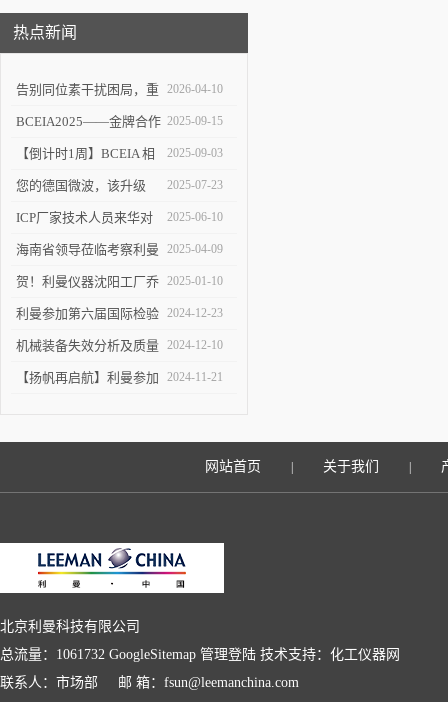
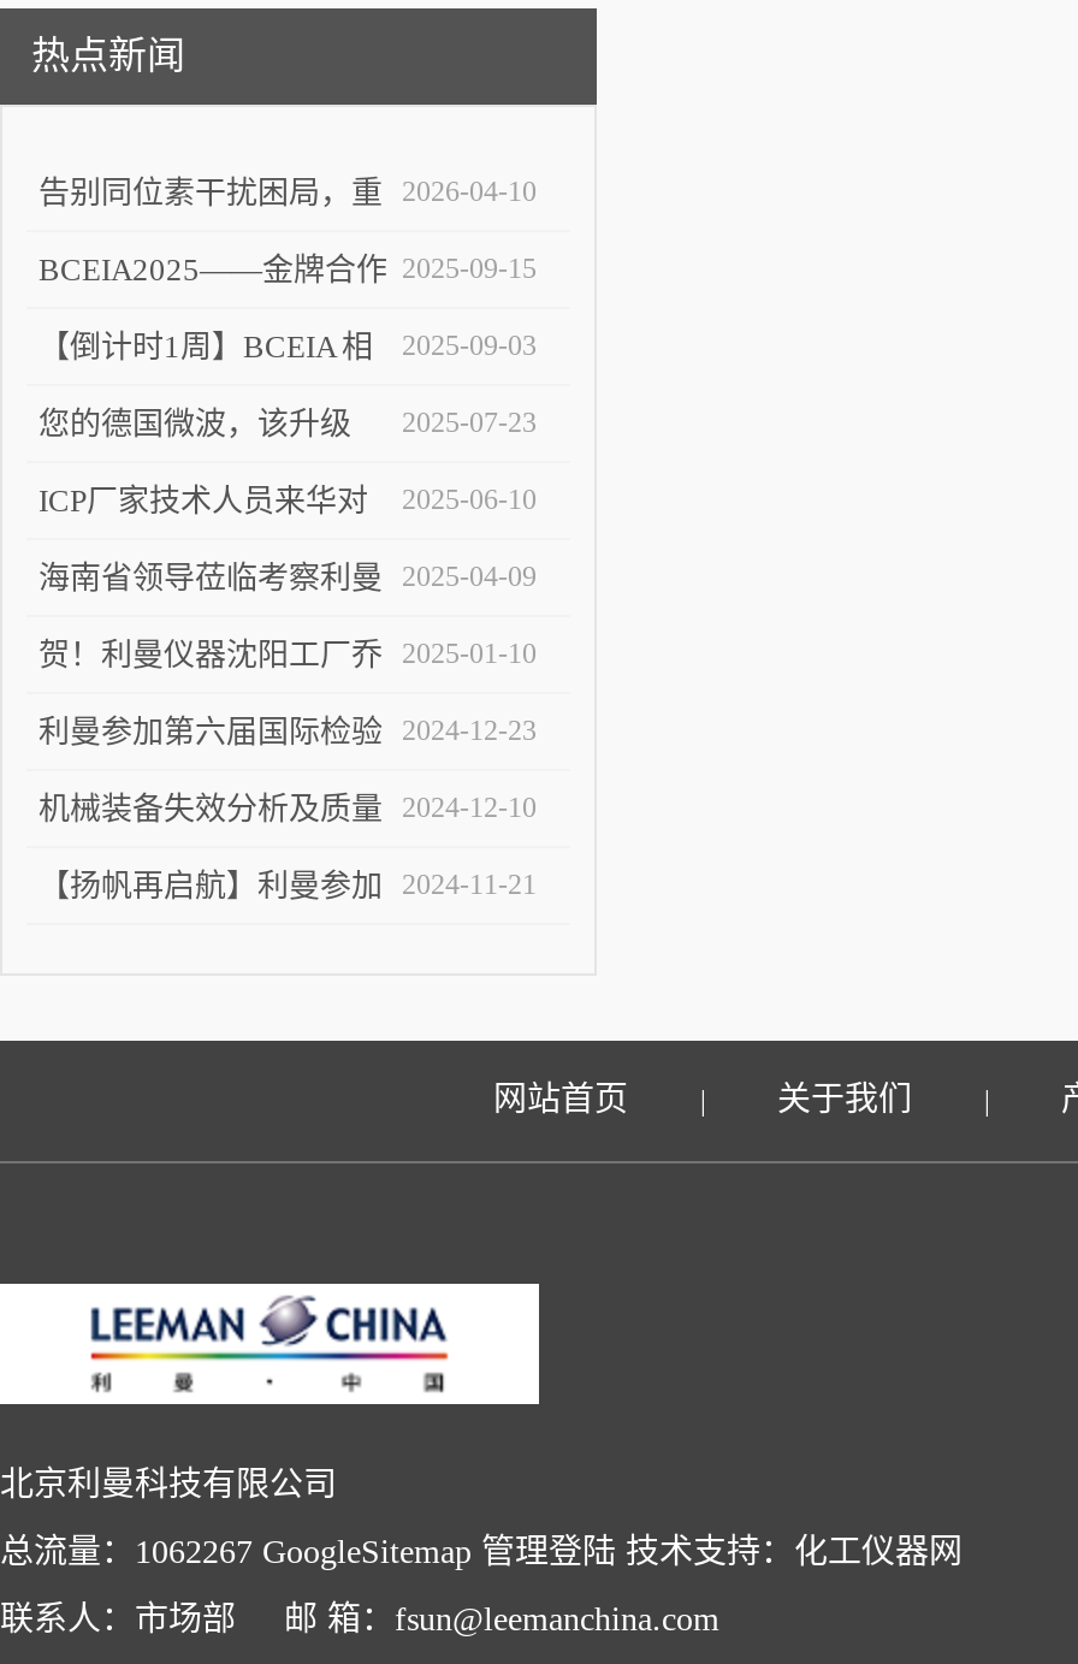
[0,647,400,662] 总流量：1061732 GoogleSitemap 管理登陆技术支持：化工仪器网 -> [0,1534,962,1570] 总流量：1062267 GoogleSitemap 管理登陆技术支持：化工仪器网

